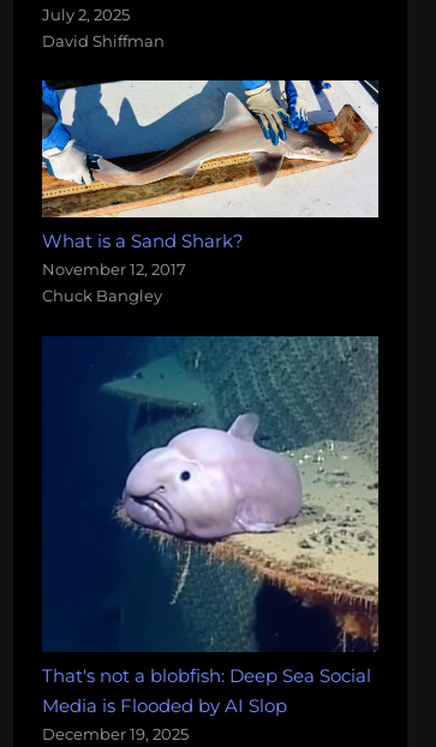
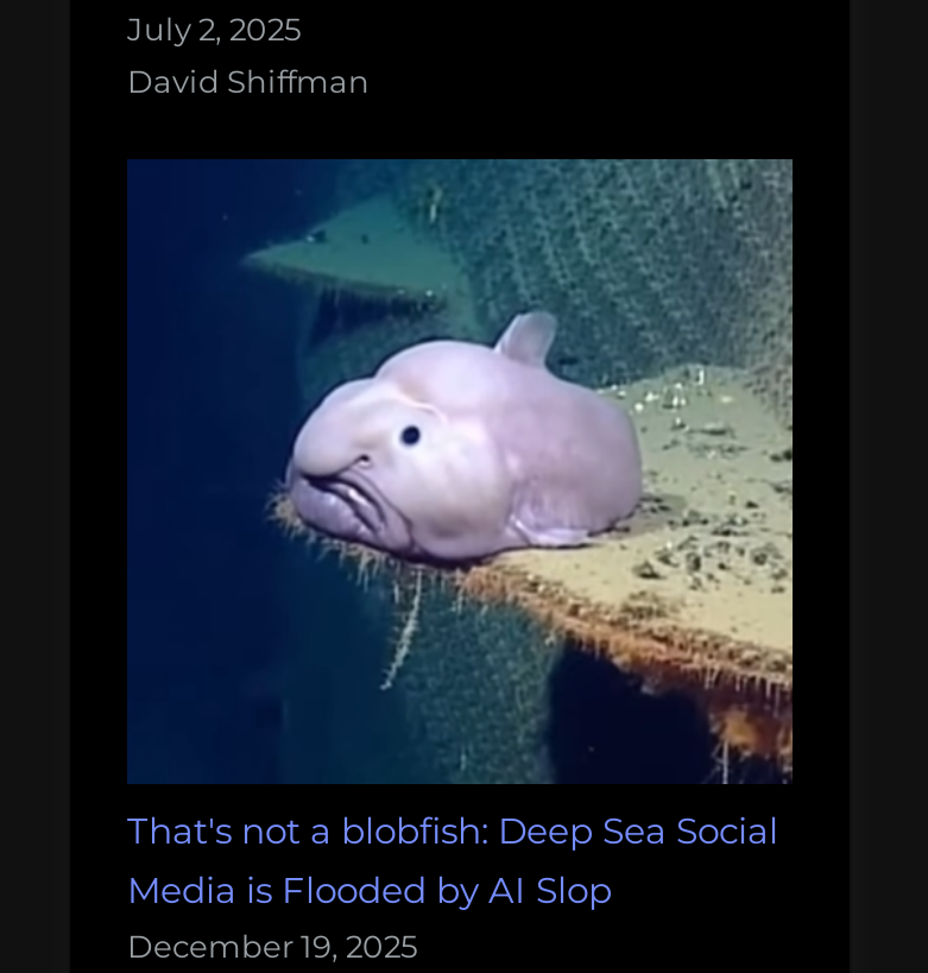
[41,79,378,305] [image] | What is a Sand Shark? | November 12, 2017 | Chuck Bangley -> none

